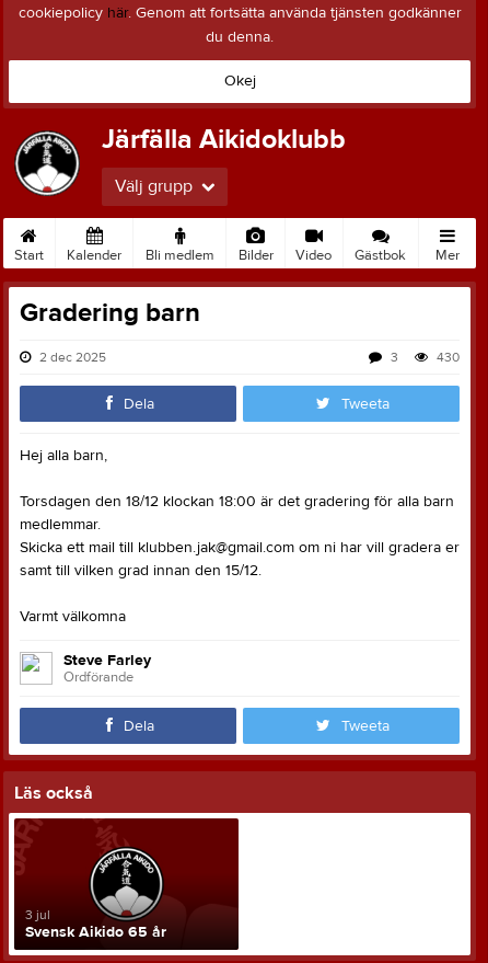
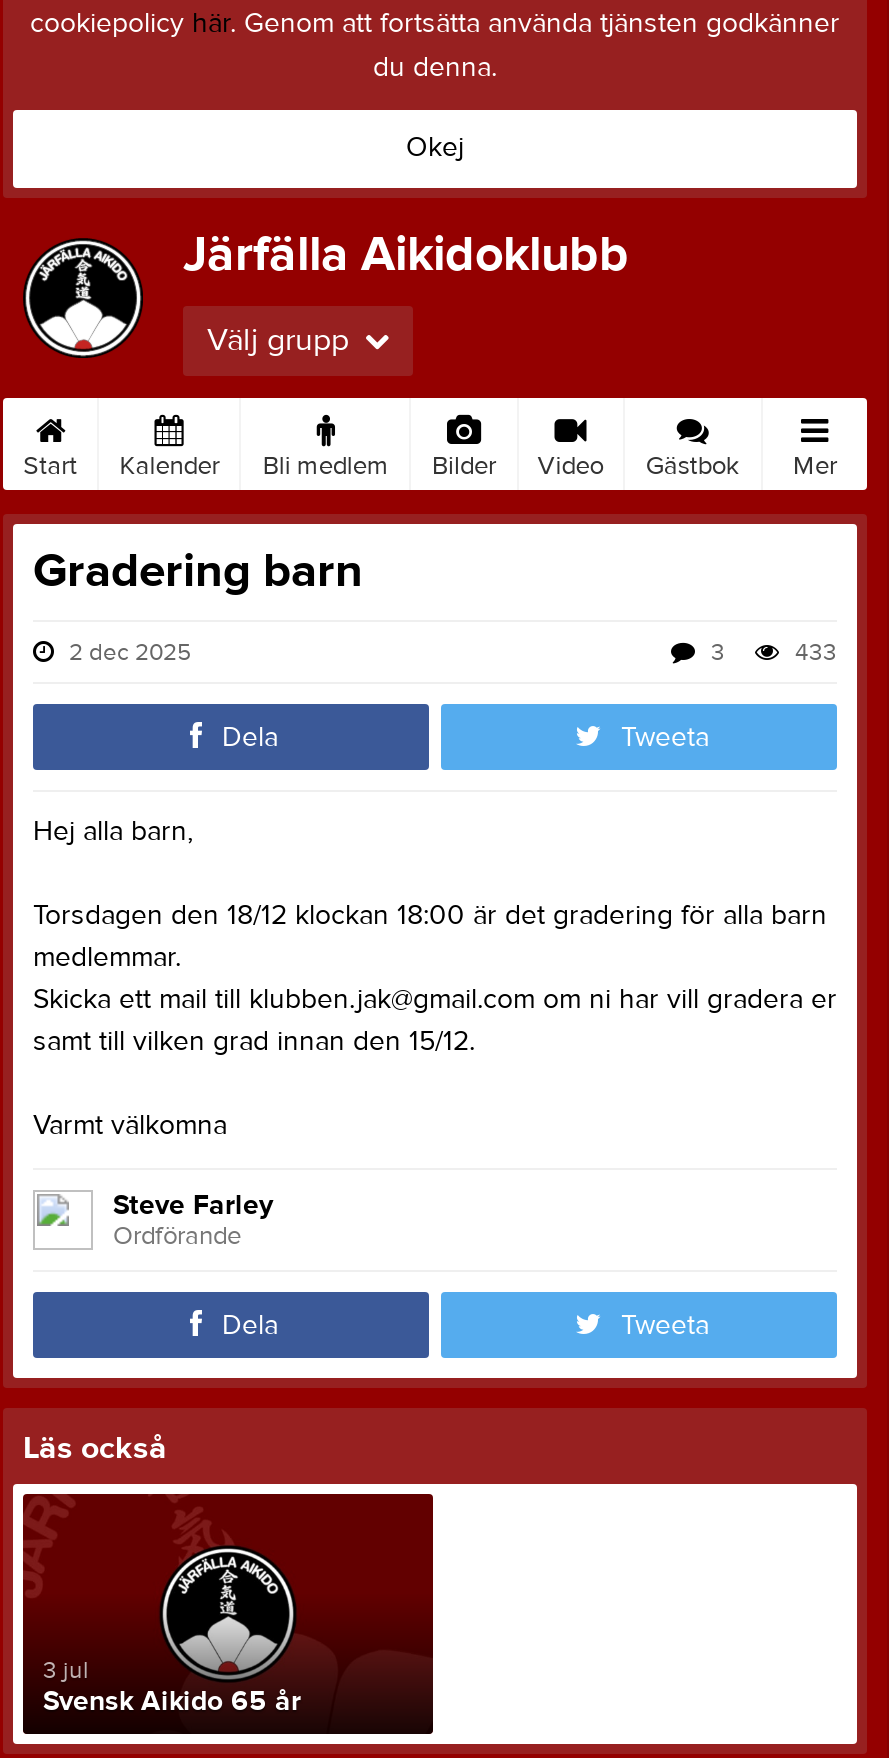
[387,348,460,366] 3 430 -> [705,636,837,668] 3 433

